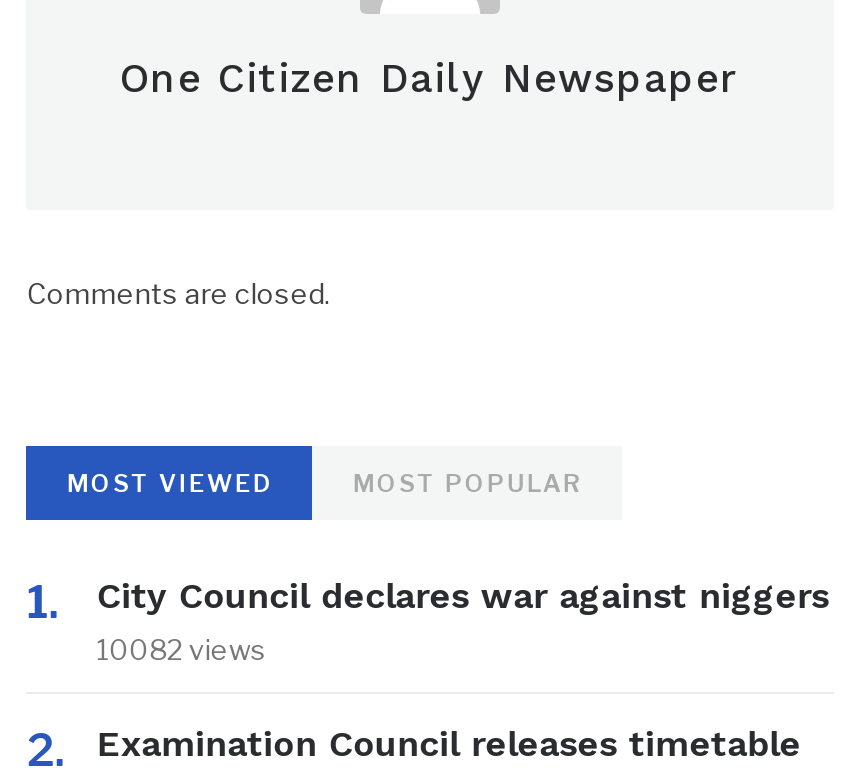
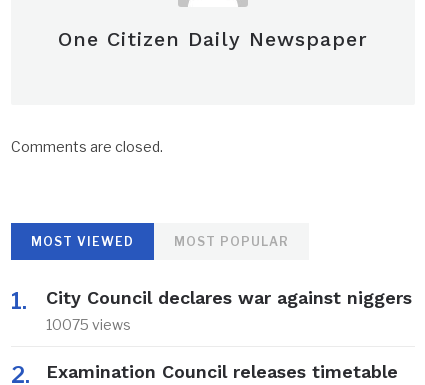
[97,632,267,666] 10082 views -> [46,316,131,333] 10075 views

